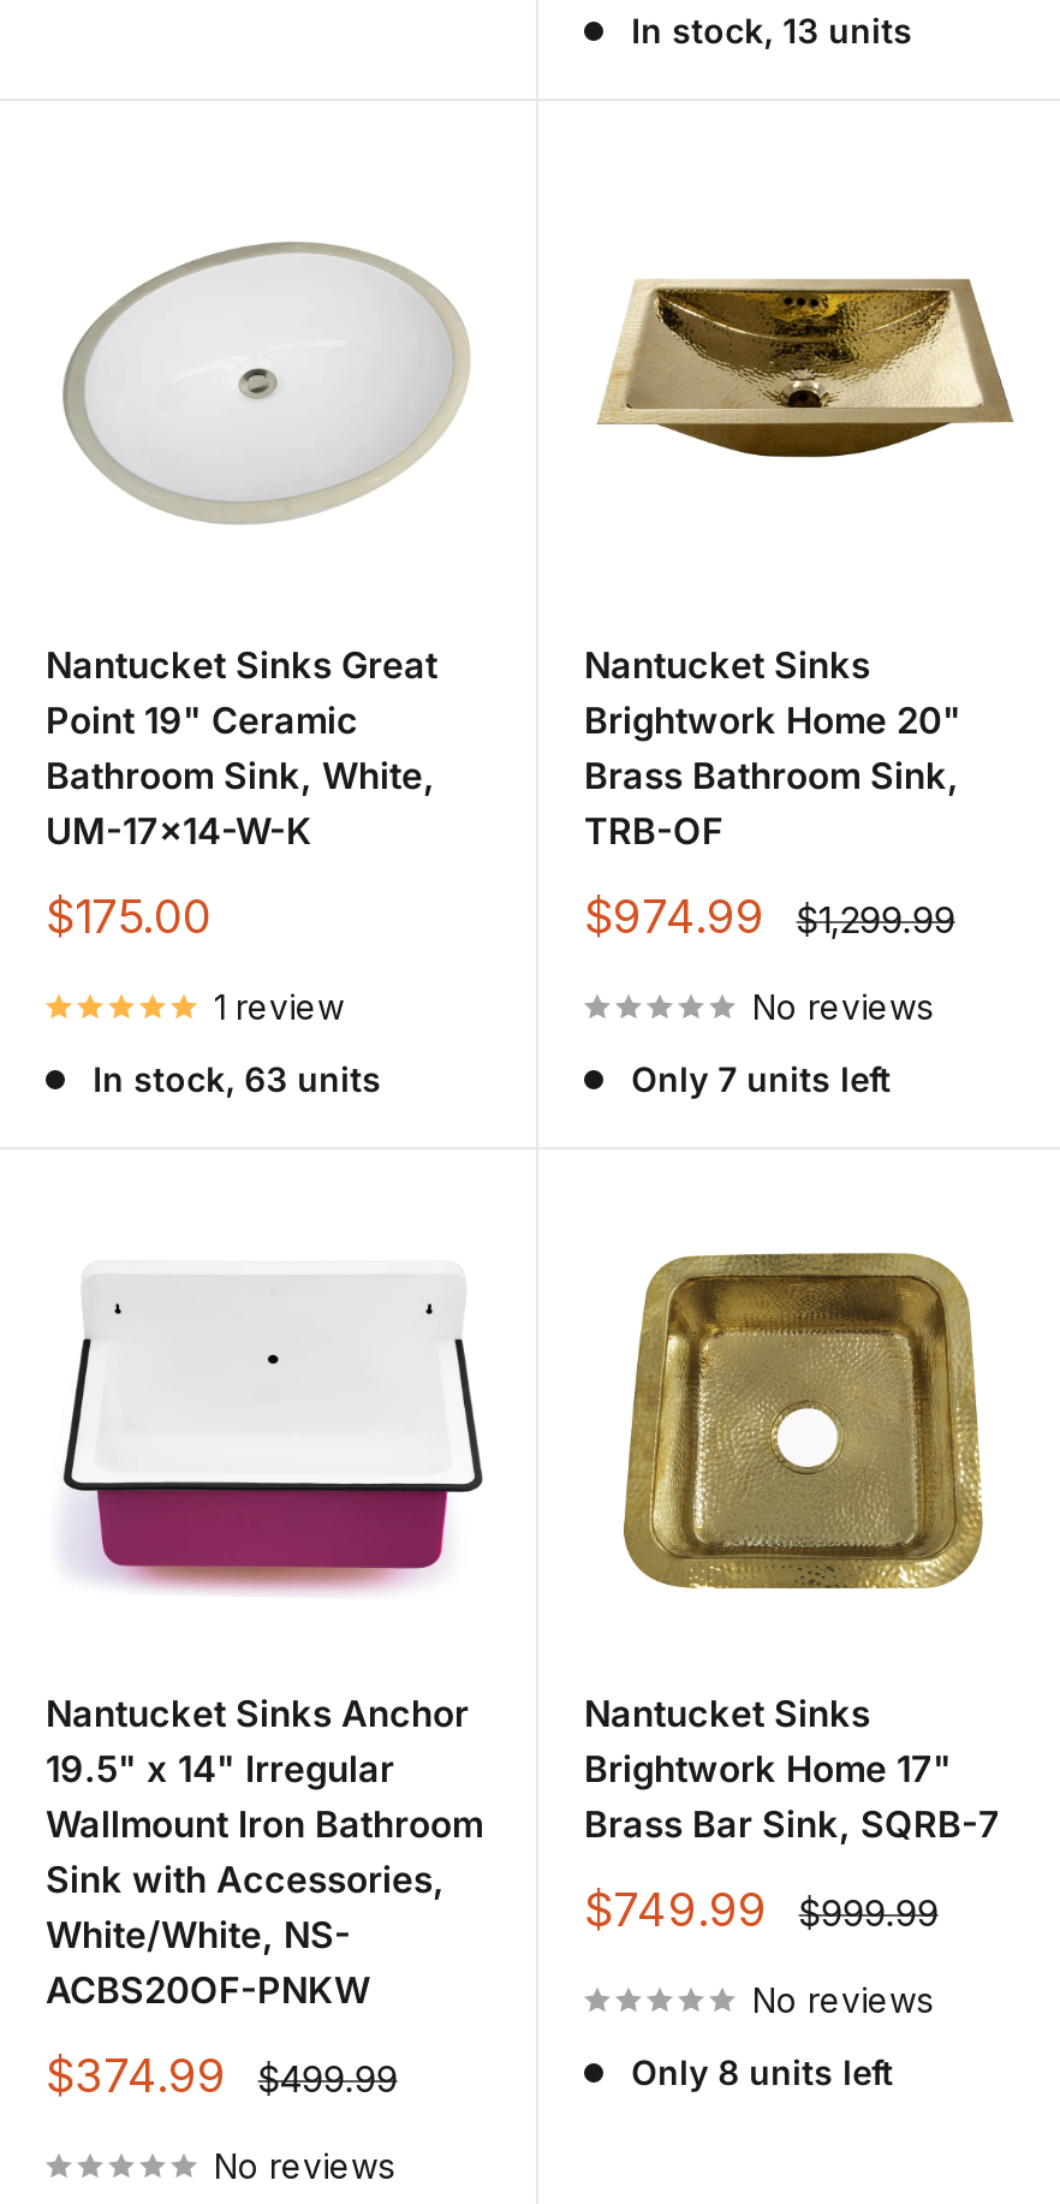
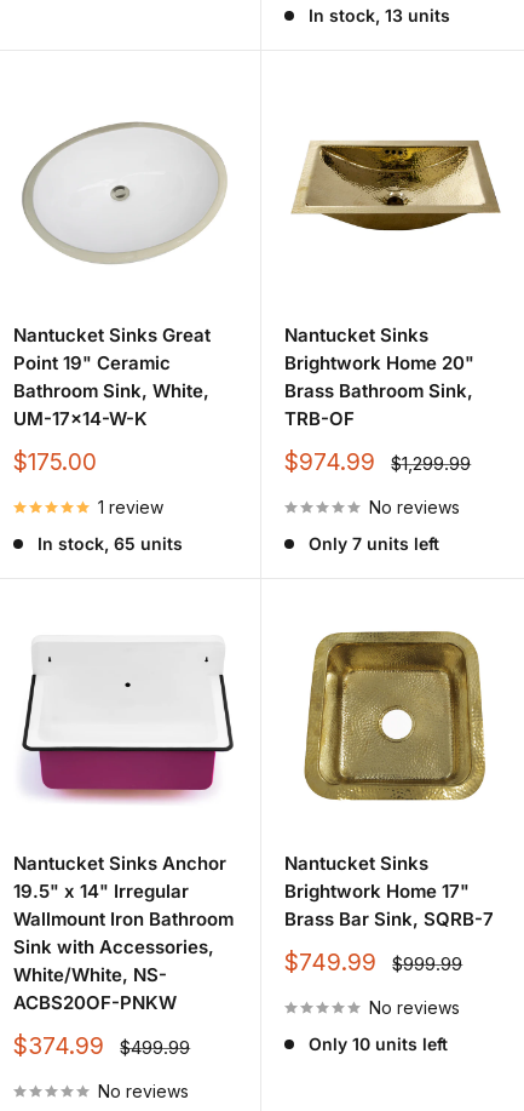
[93,1058,381,1099] In stock, 63 units -> [37,533,182,554] In stock, 65 units
[631,2051,893,2092] Only 8 units left -> [308,1033,447,1054] Only 10 units left

